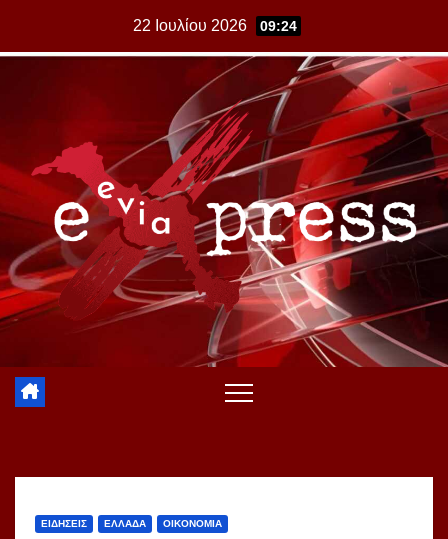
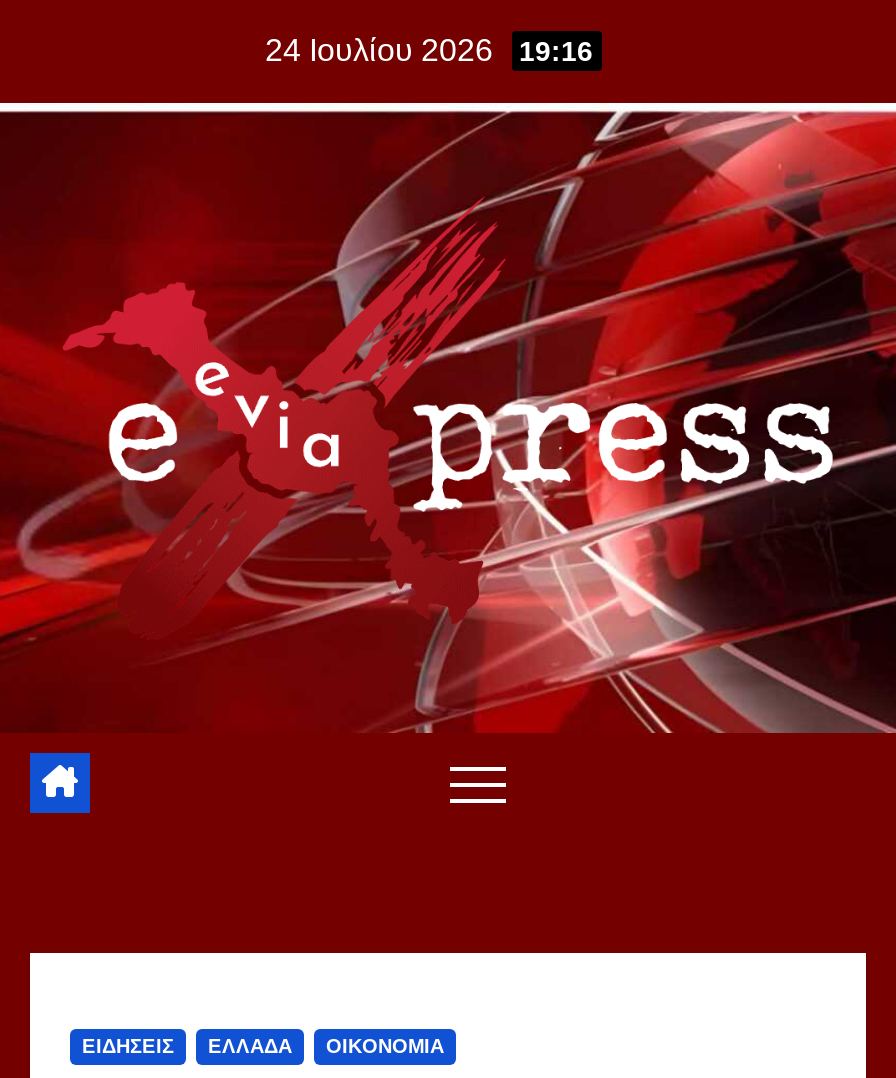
[132,17,296,34] 22 Ιουλίου 2026 09:24 -> [265,33,593,67] 24 Ιουλίου 2026 19:16

